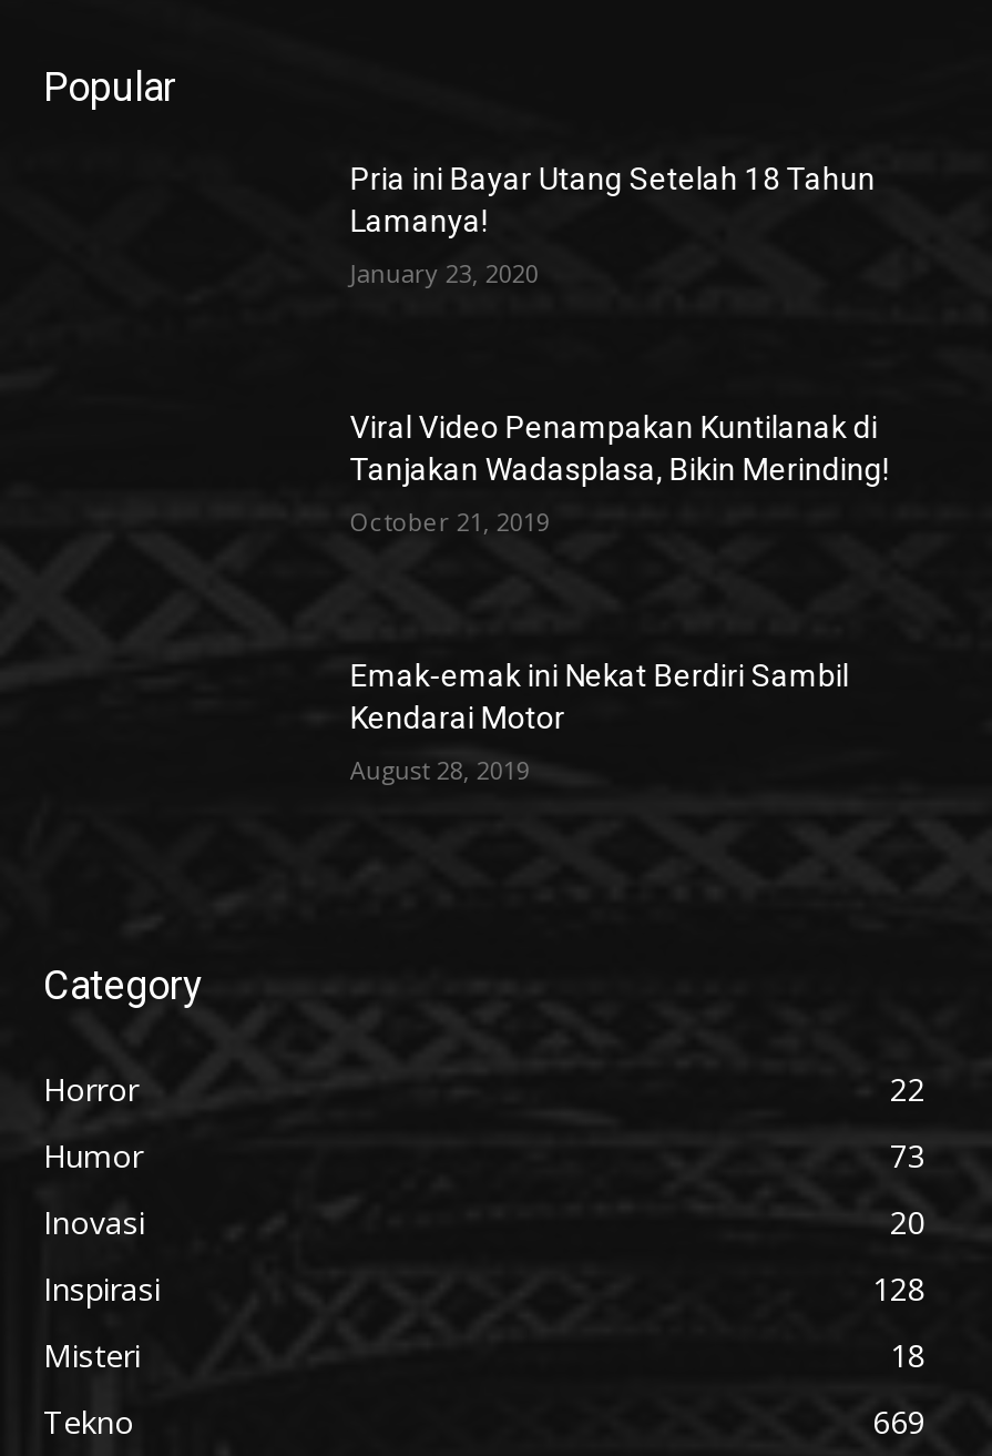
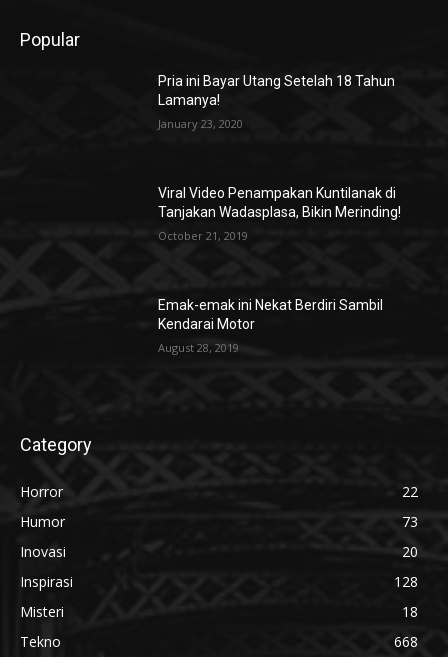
[872,1401,925,1444] 669 -> [394,632,418,651] 668

